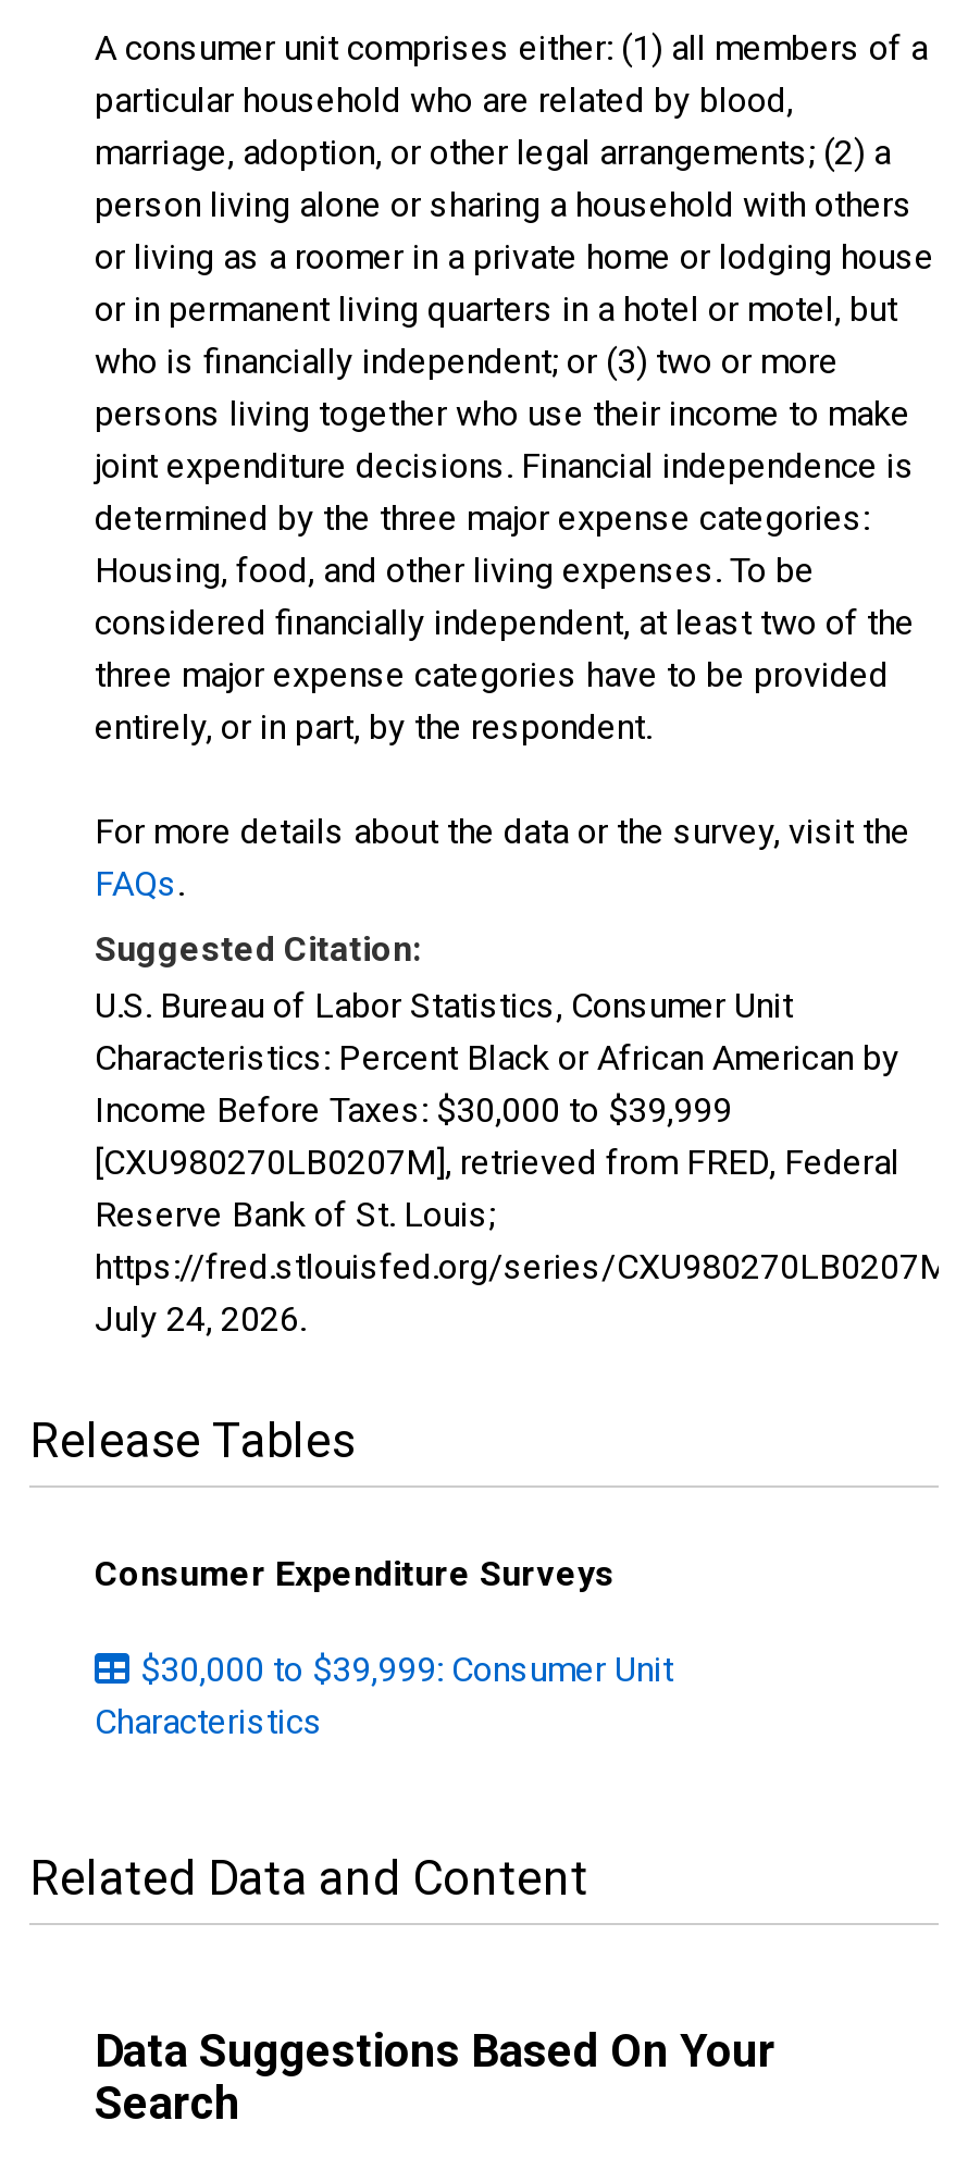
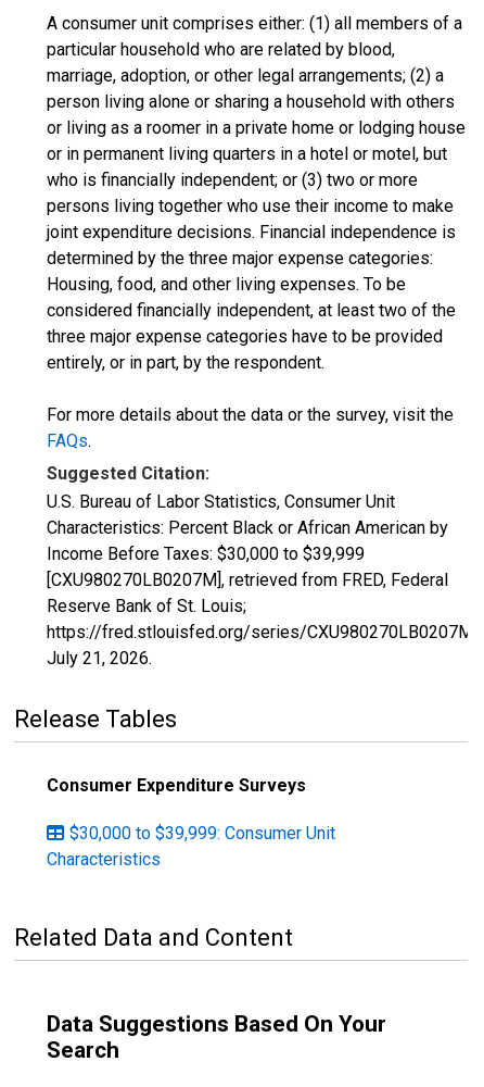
[95,1298,306,1340] July 24, 2026. -> [47,648,152,669] July 21, 2026.

